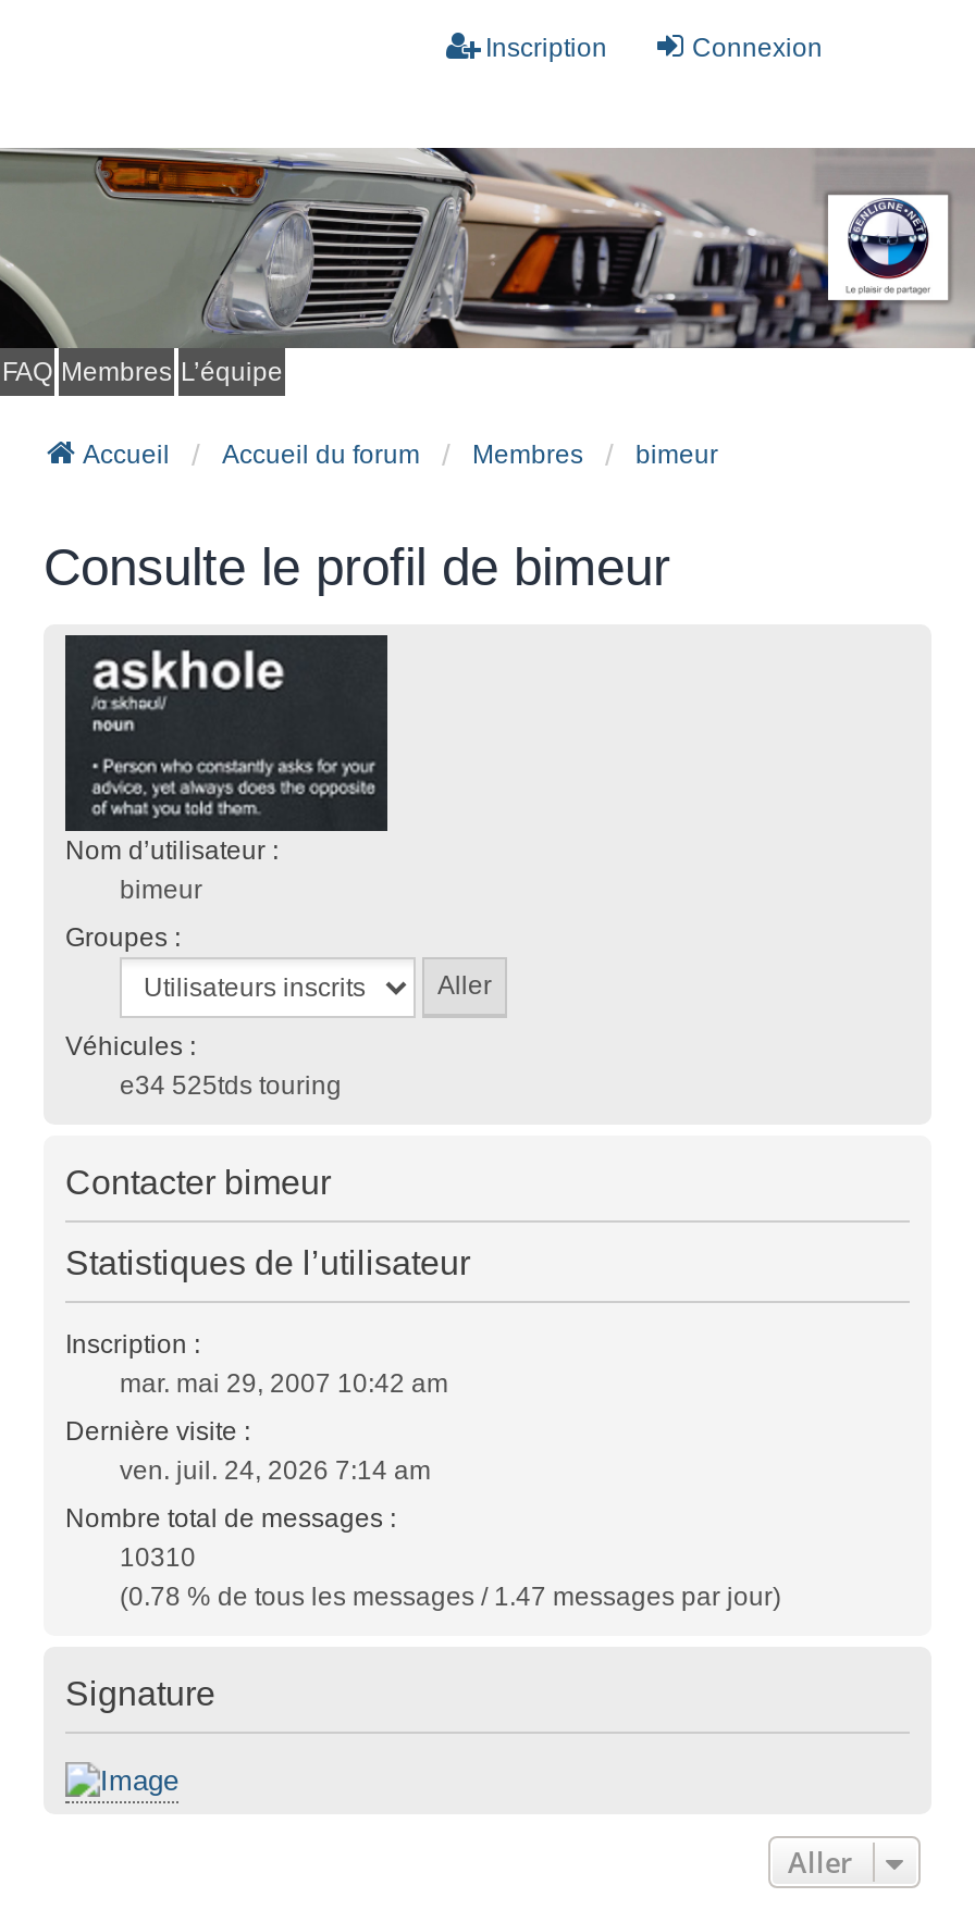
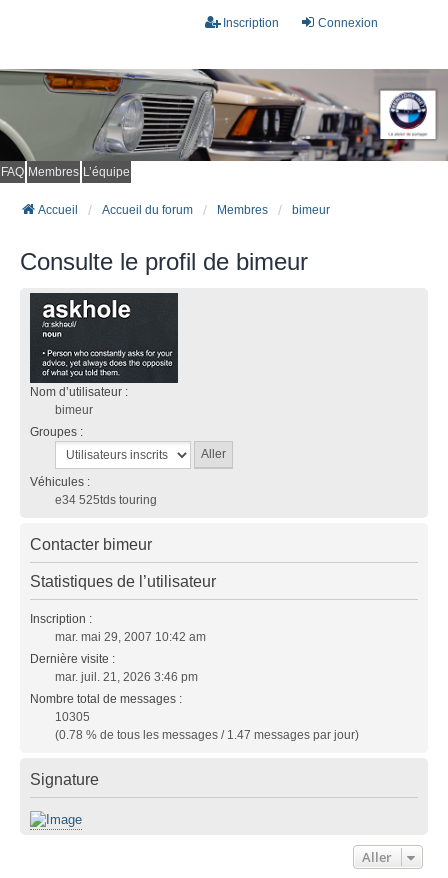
[120,1455,431,1486] ven. juil. 24, 2026 7:14 am -> [55,670,198,684] mar. juil. 21, 2026 3:46 pm
[120,1542,196,1573] 10310 -> [55,710,90,724] 10305

